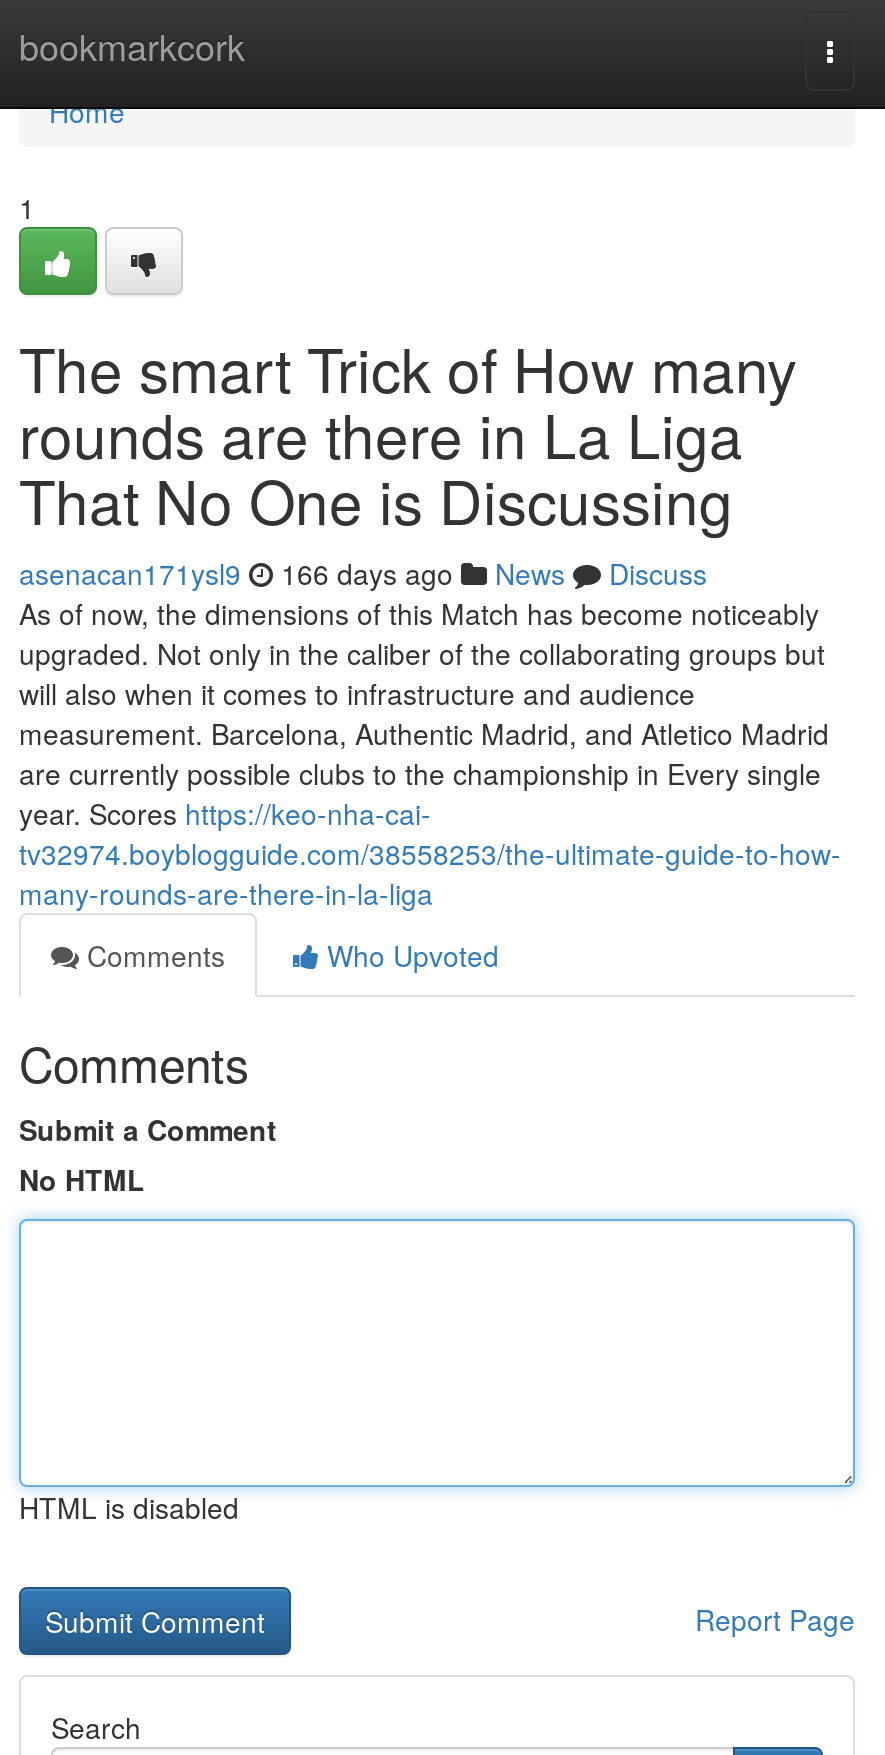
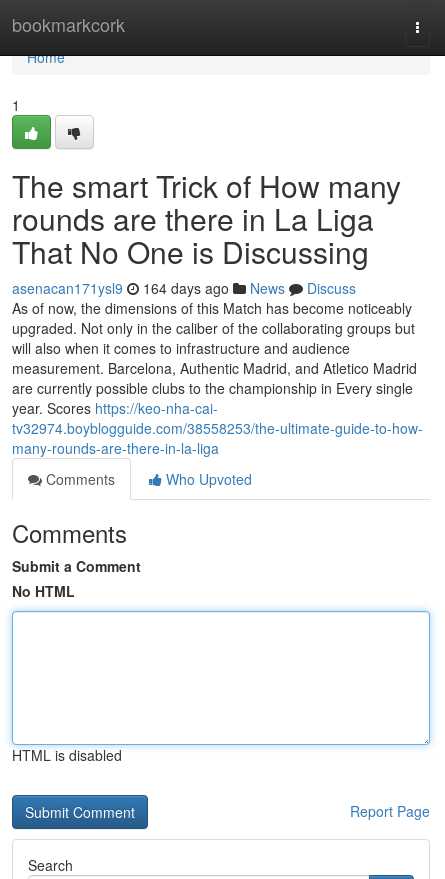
[19,553,707,593] asenacan171ysl9 166 days ago News Discuss -> [12,278,356,298] asenacan171ysl9 164 days ago News Discuss

